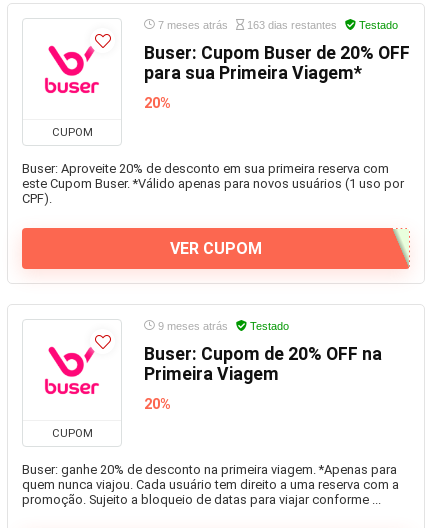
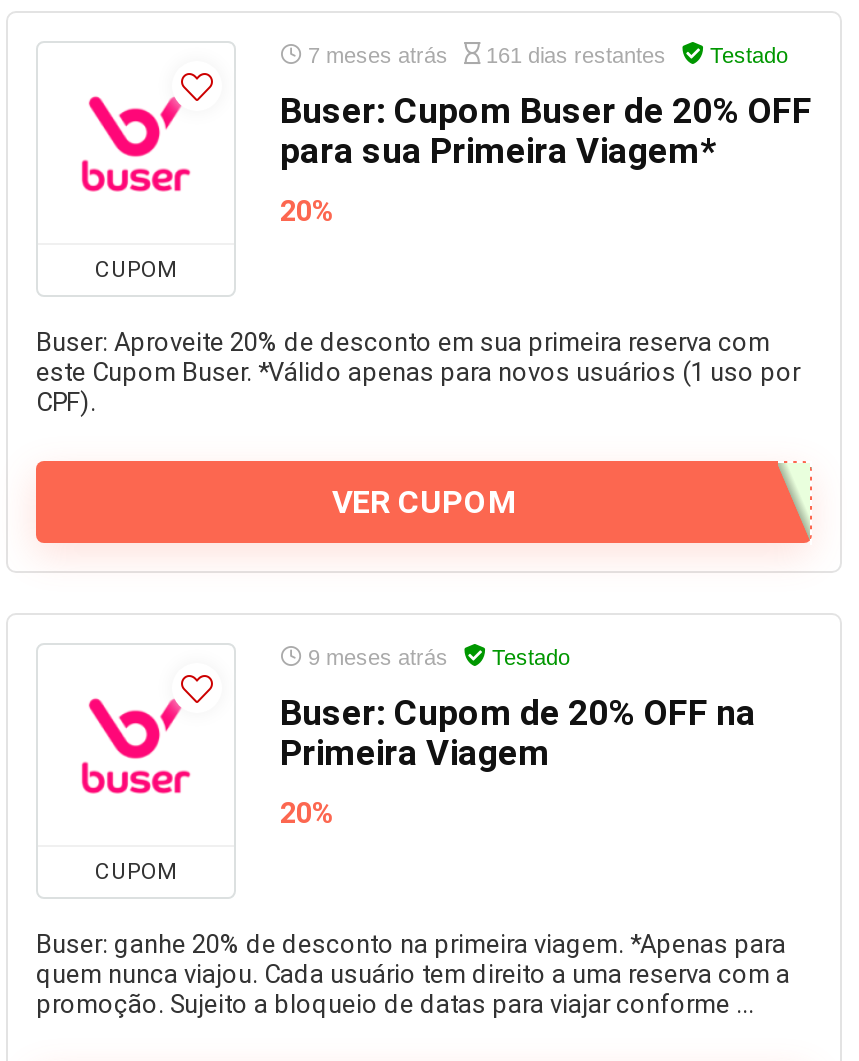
[244,19,337,31] 163 dias restantes -> [480,44,666,68] 161 dias restantes

